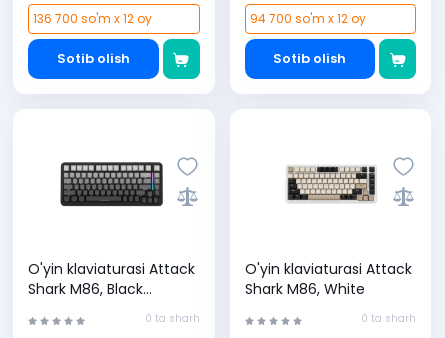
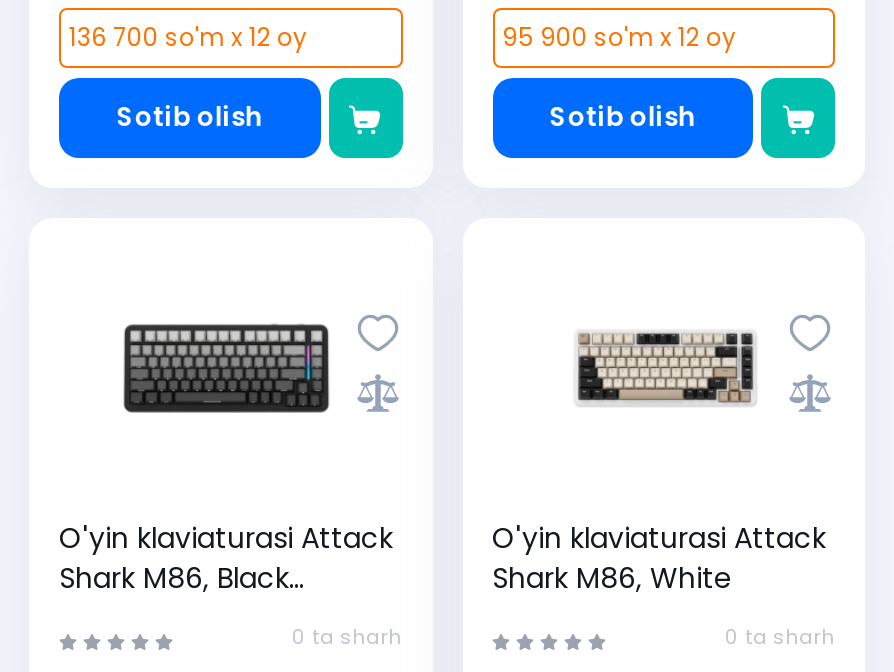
[249,10,365,27] 94 700 so'm x 12 oy -> [502,20,736,54] 95 900 so'm x 12 oy

